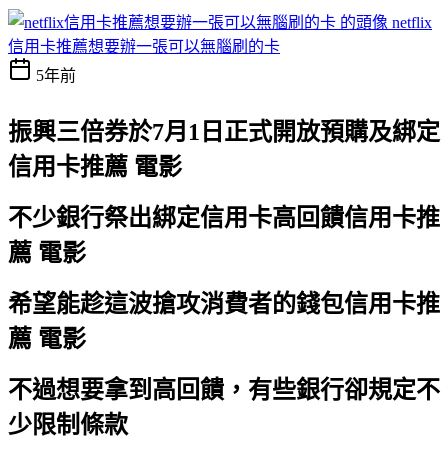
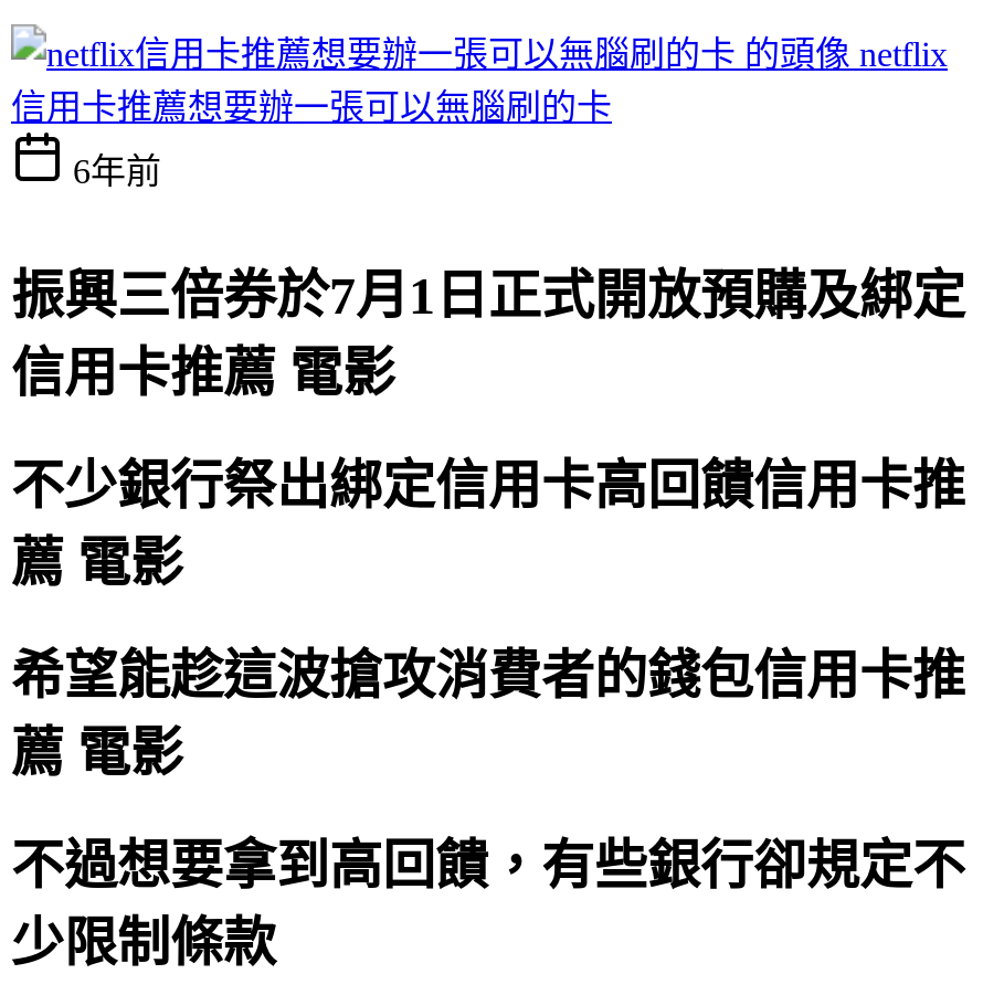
[36,67,76,84] 5年前 -> [73,152,161,190] 6年前

